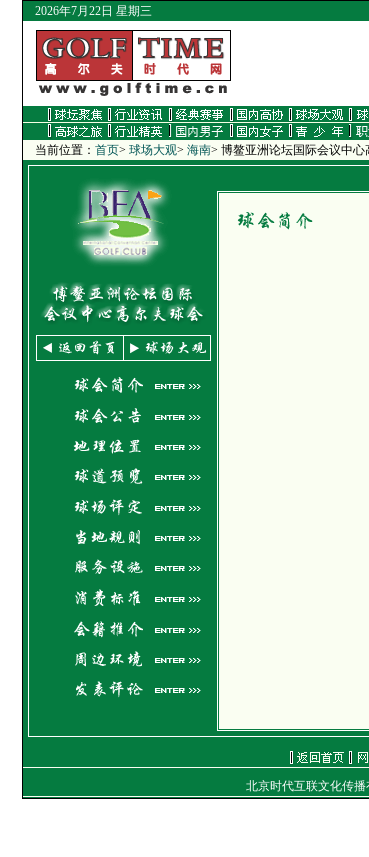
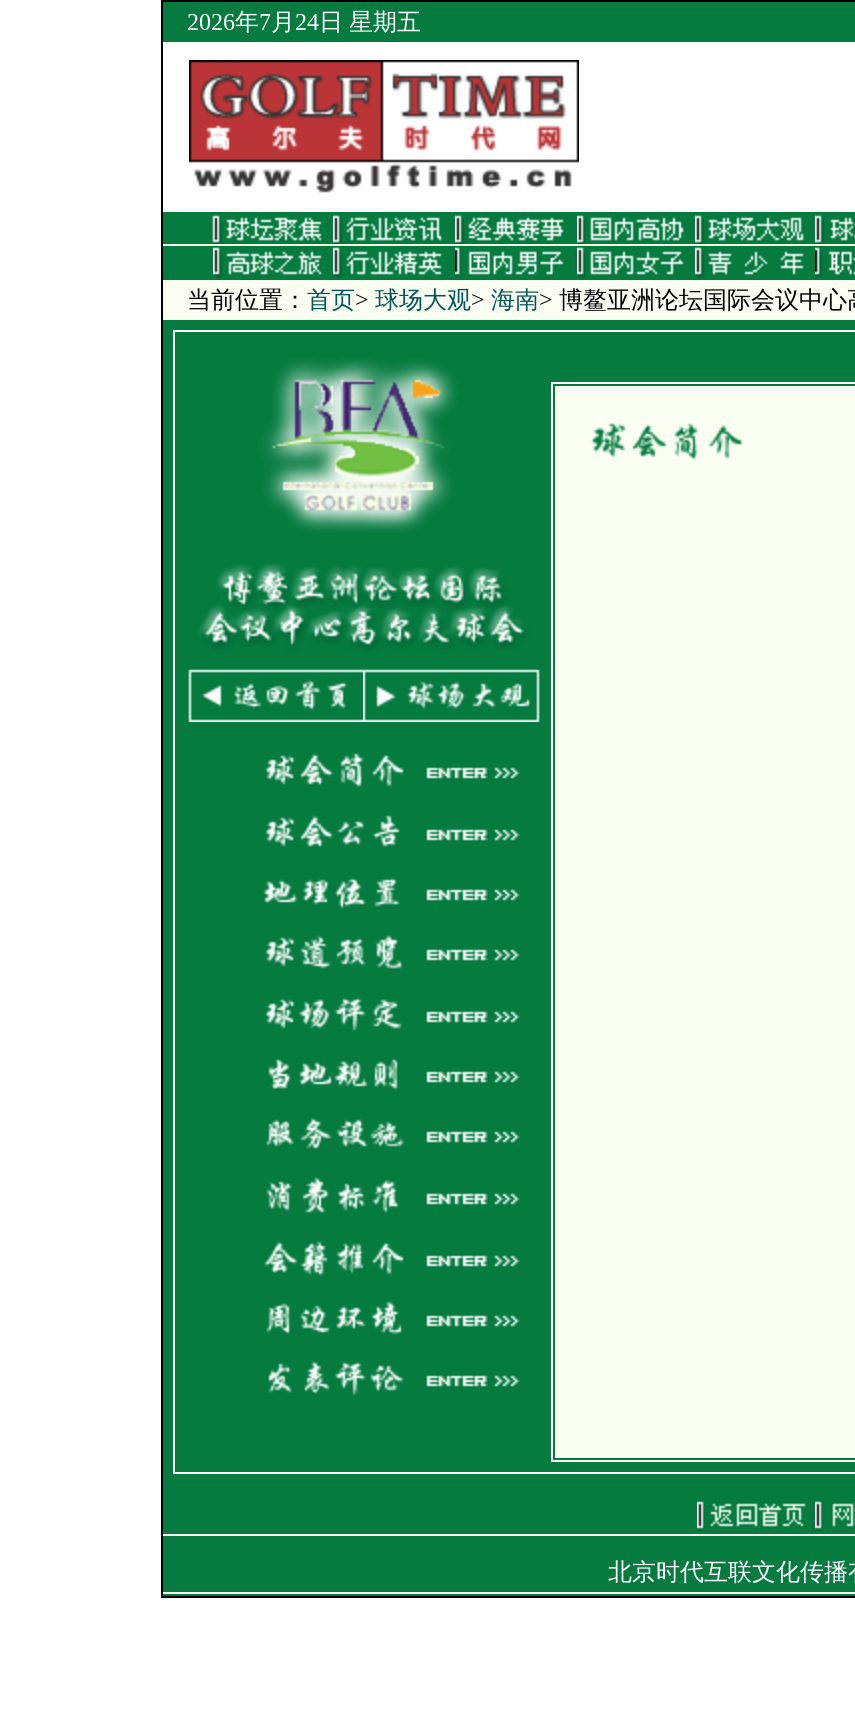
[35,4,152,18] 2026年7月22日 星期三 -> [187,8,421,36] 2026年7月24日 星期五

